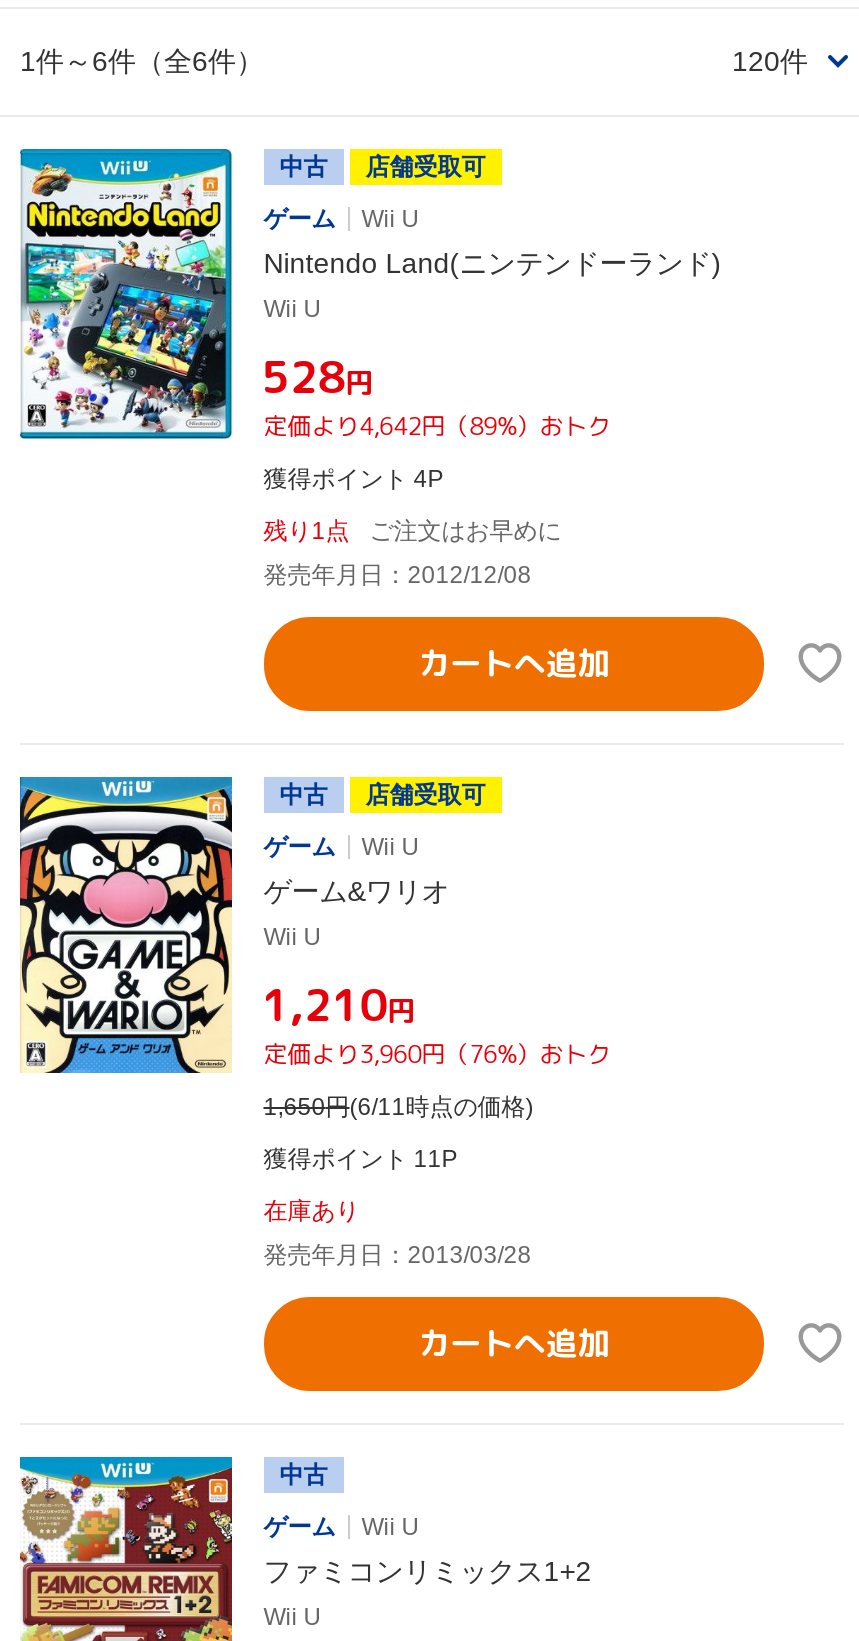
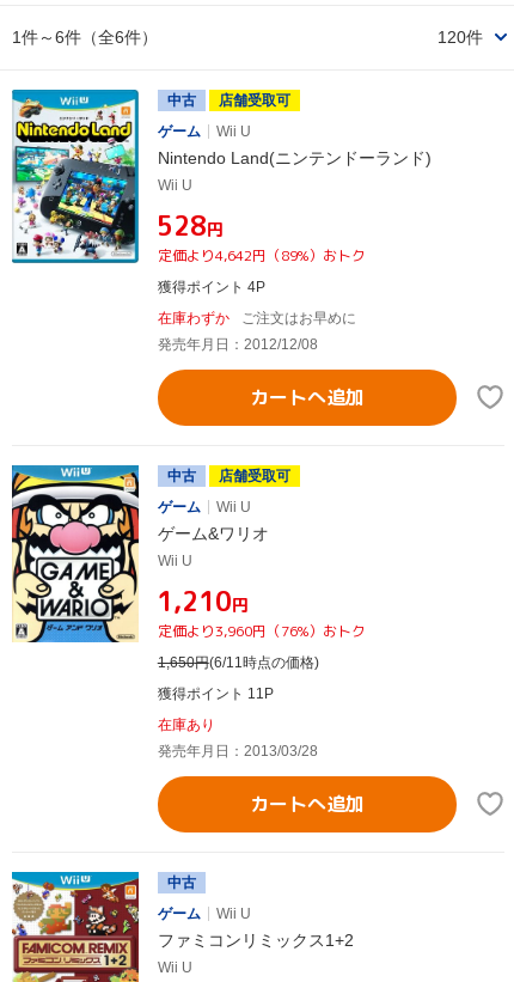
[264,516,350,544] 残り1点 -> [158,309,229,326] 在庫わずか

